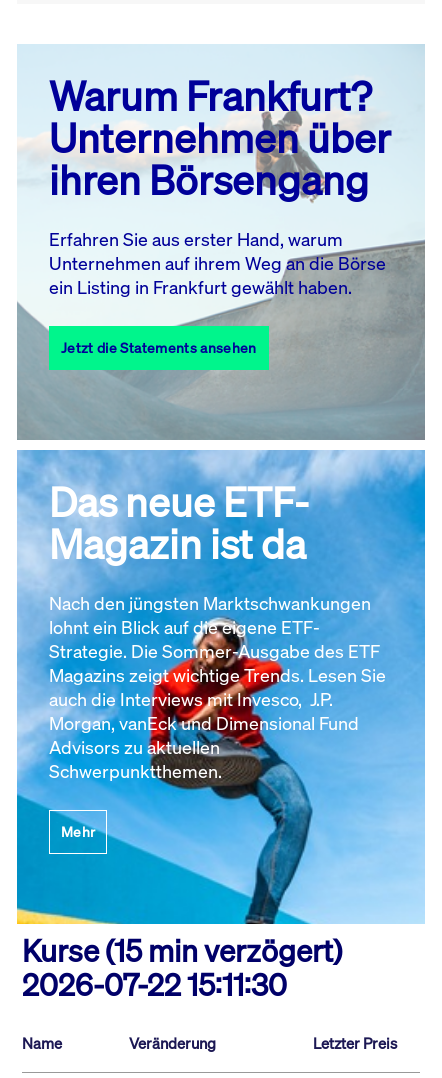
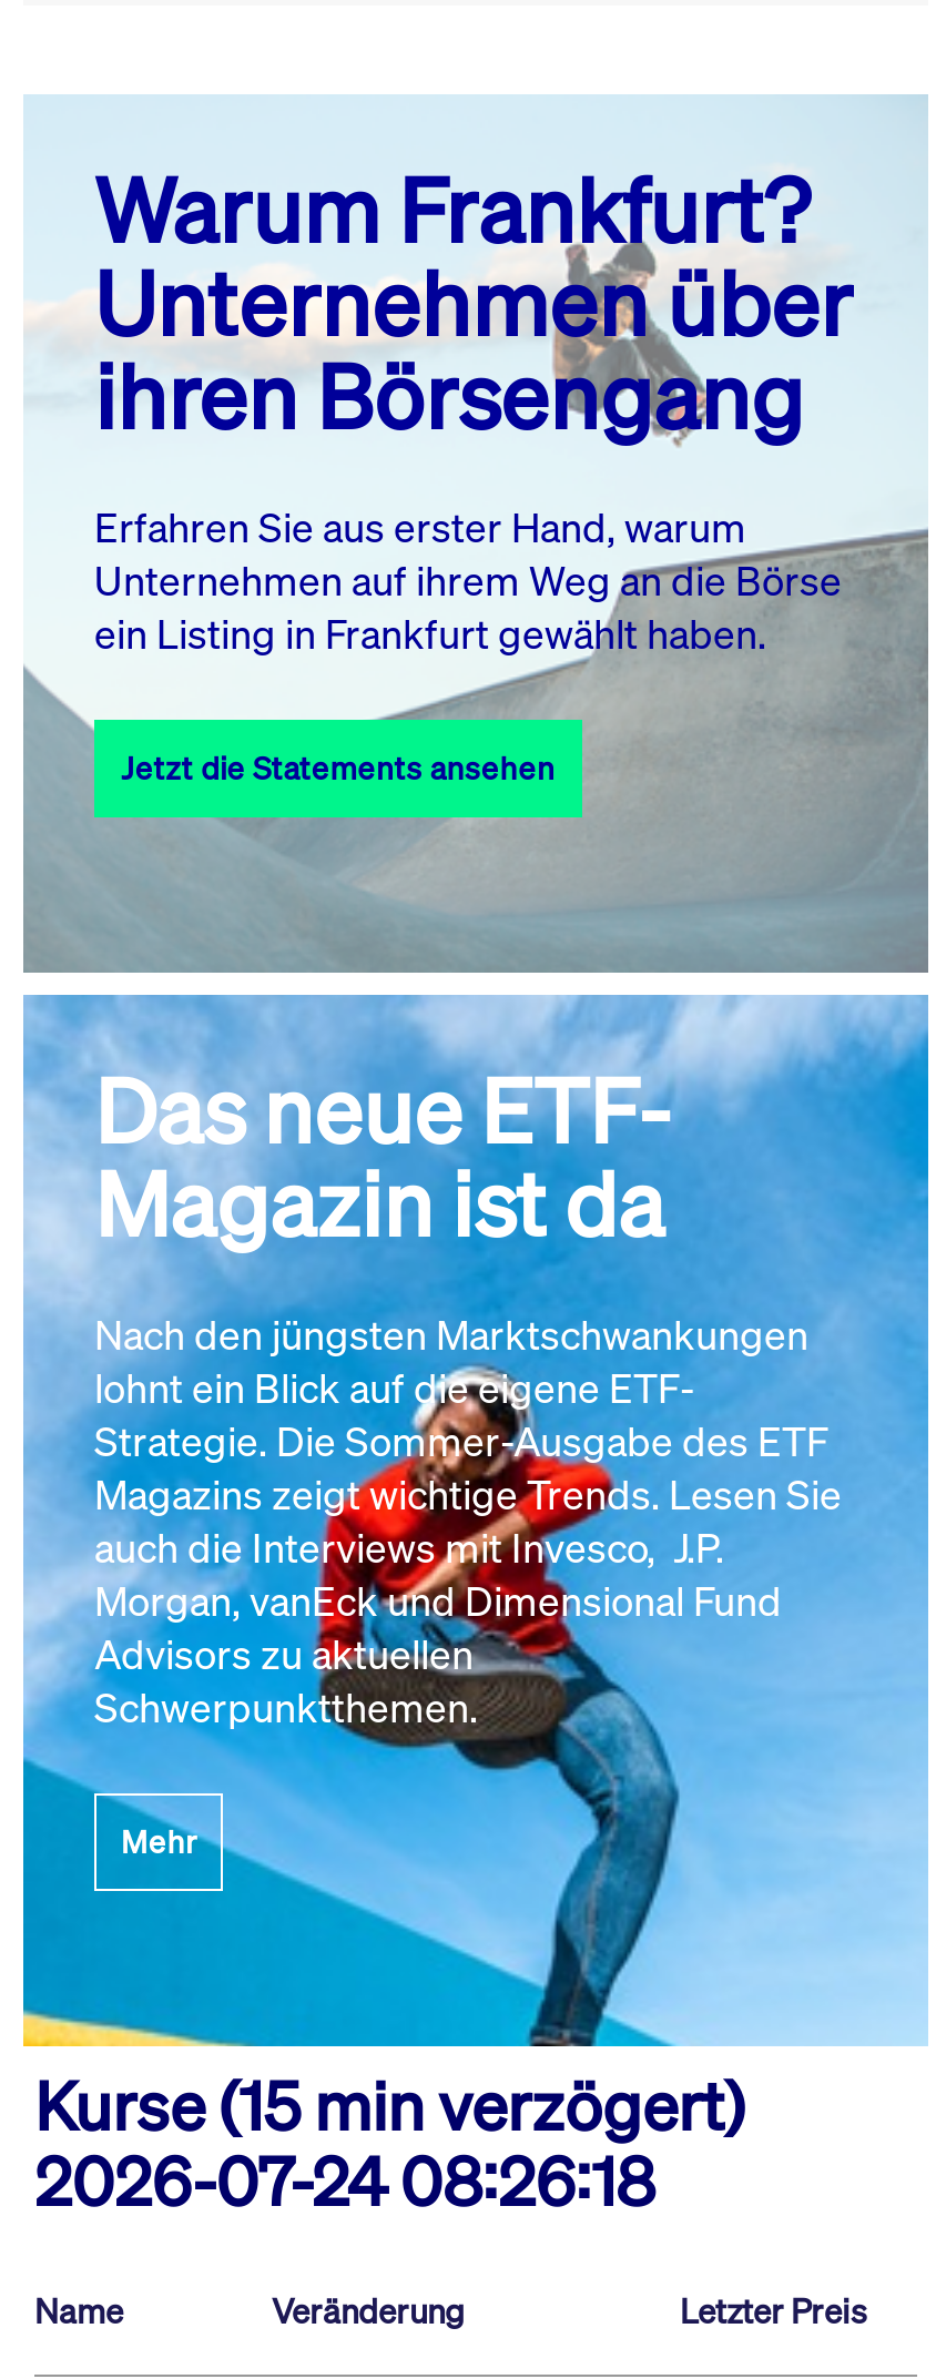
[22,965,287,1005] 2026-07-22 15:11:30 -> [34,2137,655,2226] 2026-07-24 08:26:18

